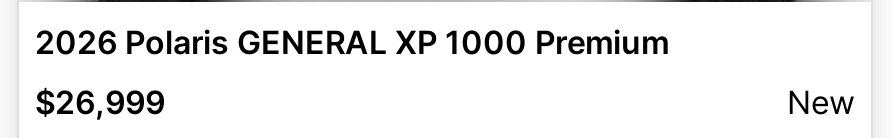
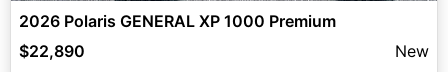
[35,83,165,123] $26,999 -> [19,41,85,61] $22,890

